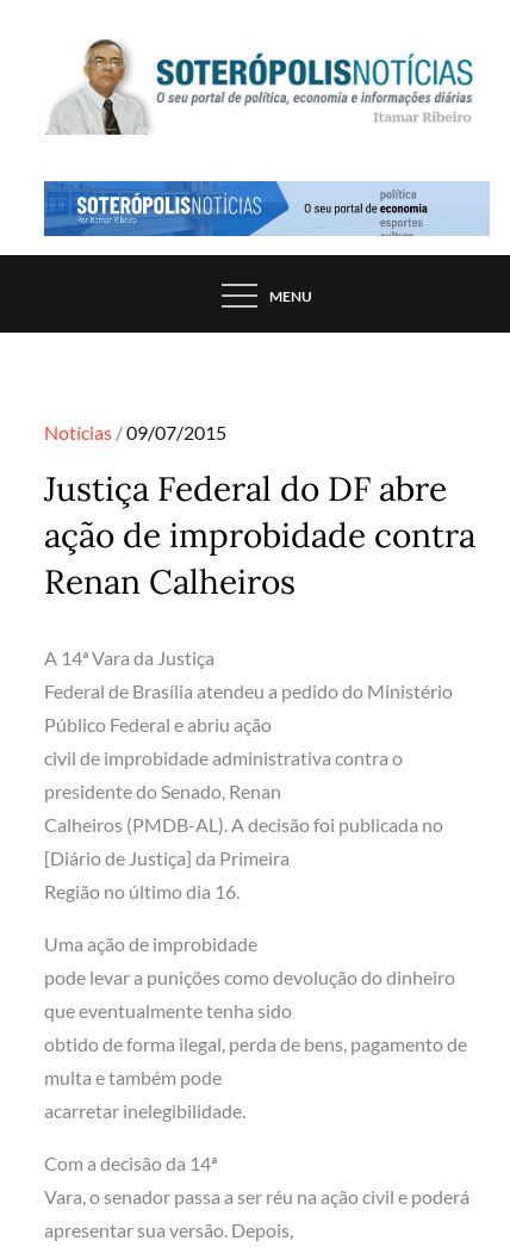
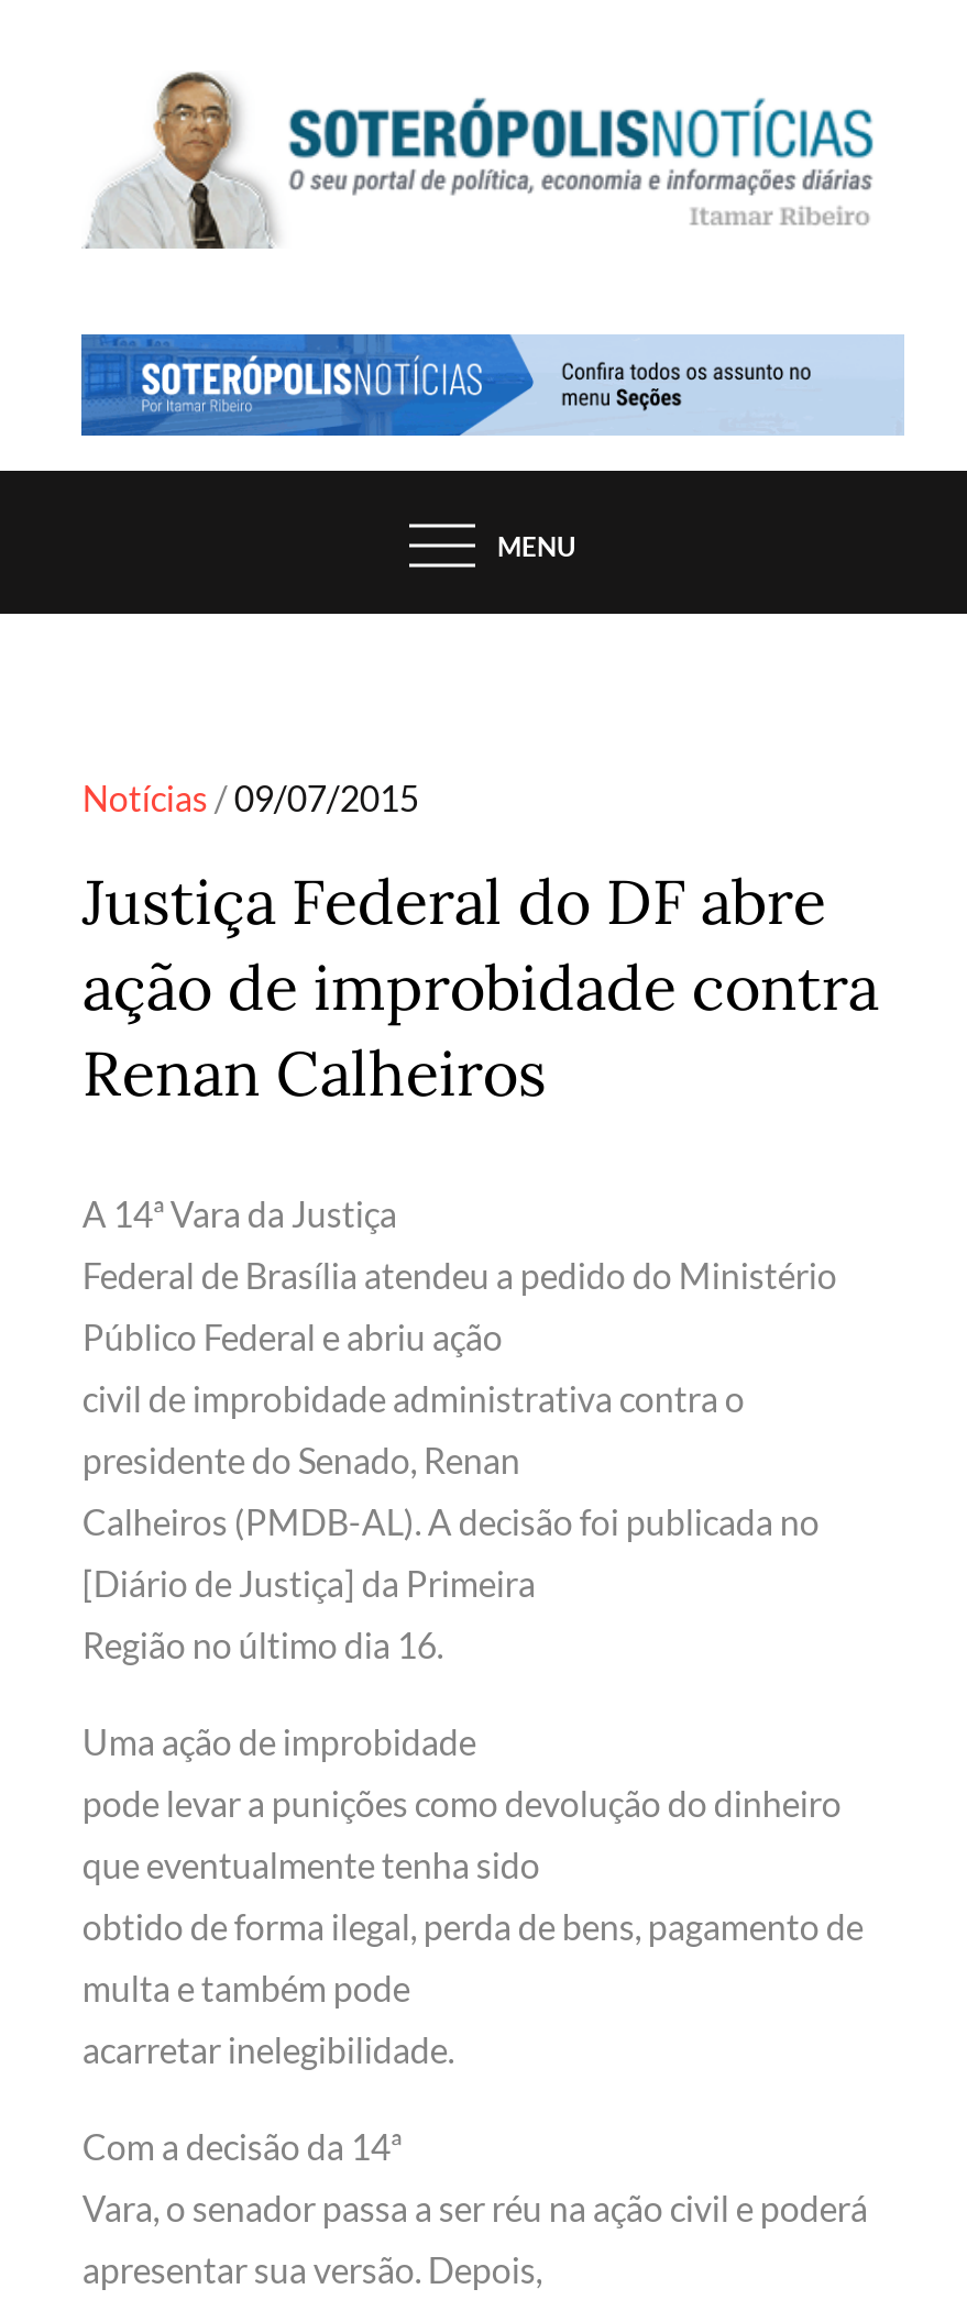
[304,190,439,236] [image] -> [561,354,812,433] [image]

